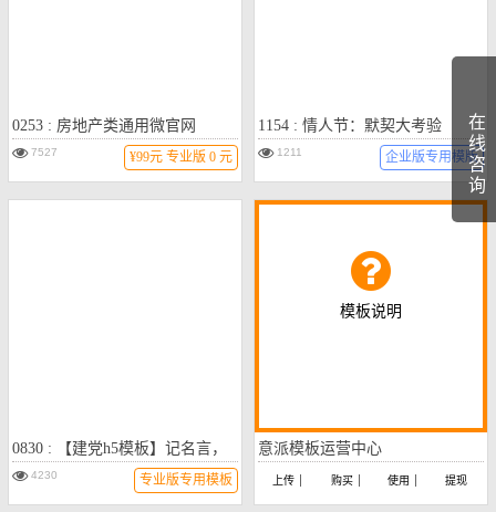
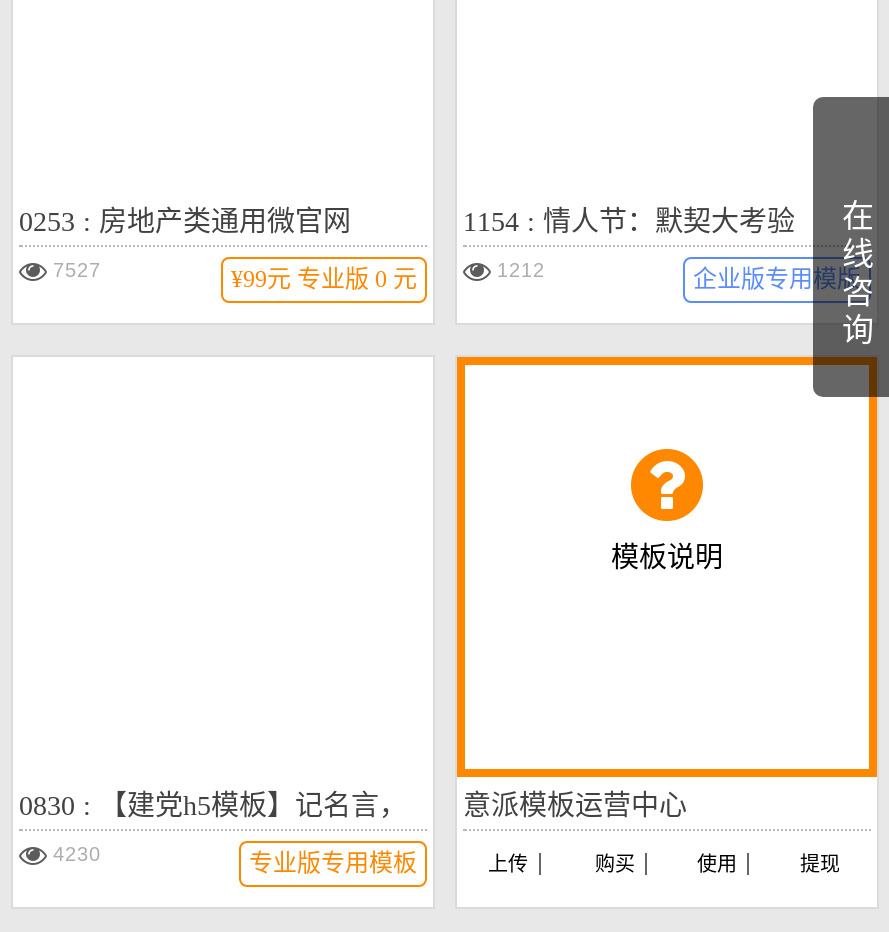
[277,146,302,158] 1211 -> [497,260,545,282] 1212

